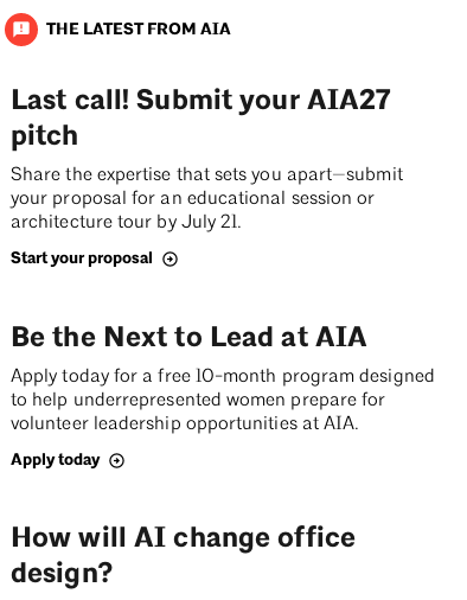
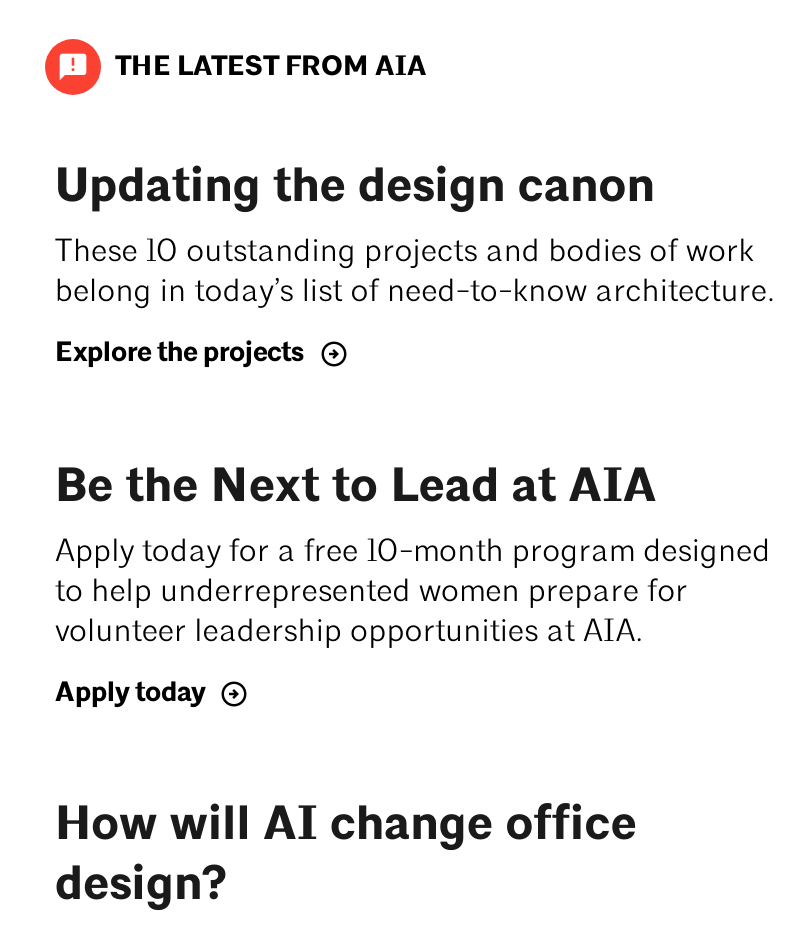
[11,83,403,233] Last call! Submit your AIA27 | pitch | Share the expertise that sets you apart—submit | your proposal for an educational session or | architecture tour by July 21. -> [55,156,775,309] Updating the design canon | These 10 outstanding projects and bodies of work | belong in today’s list of need-to-know architecture.
[11,248,153,268] Start your proposal -> [55,335,305,369] Explore the projects

